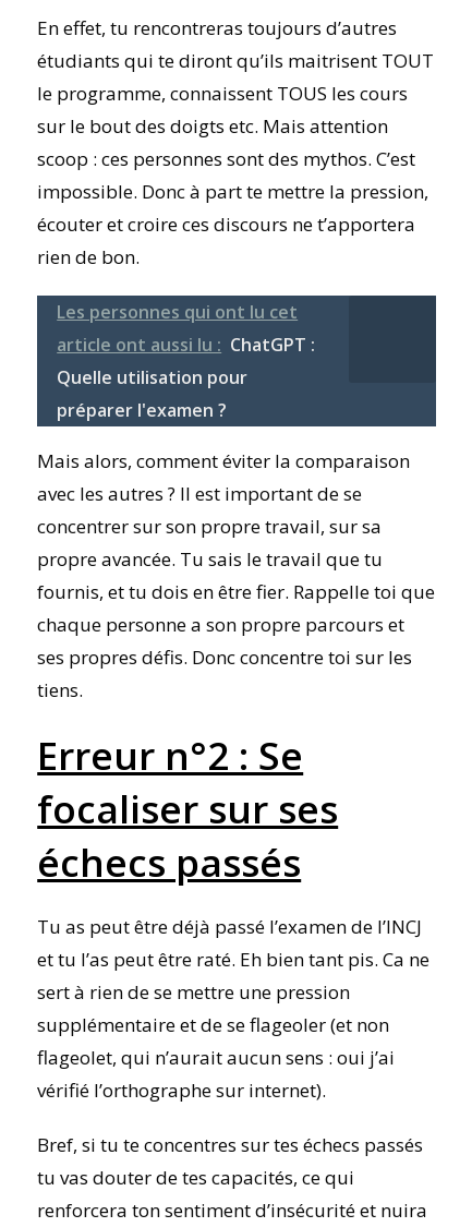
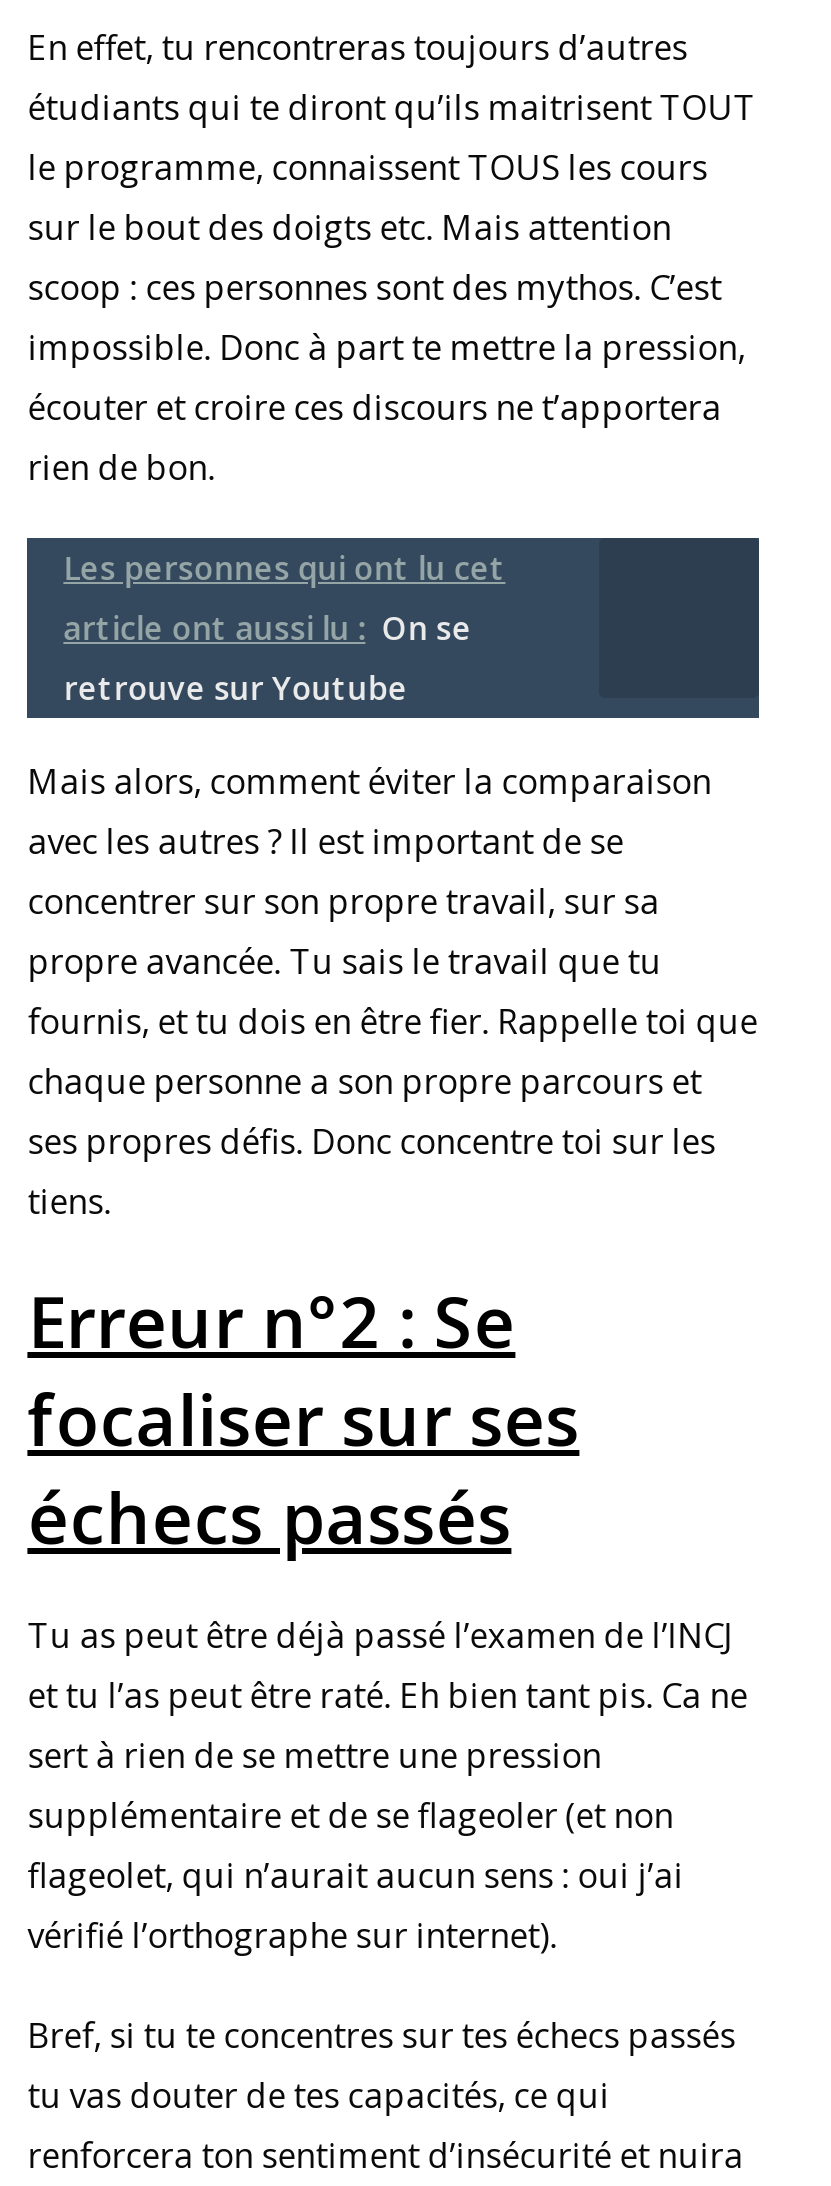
[57,333,315,422] article ont aussi lu : ChatGPT : | Quelle utilisation pour | préparer l'examen ? -> [63,606,471,710] article ont aussi lu : On se | retrouve sur Youtube

